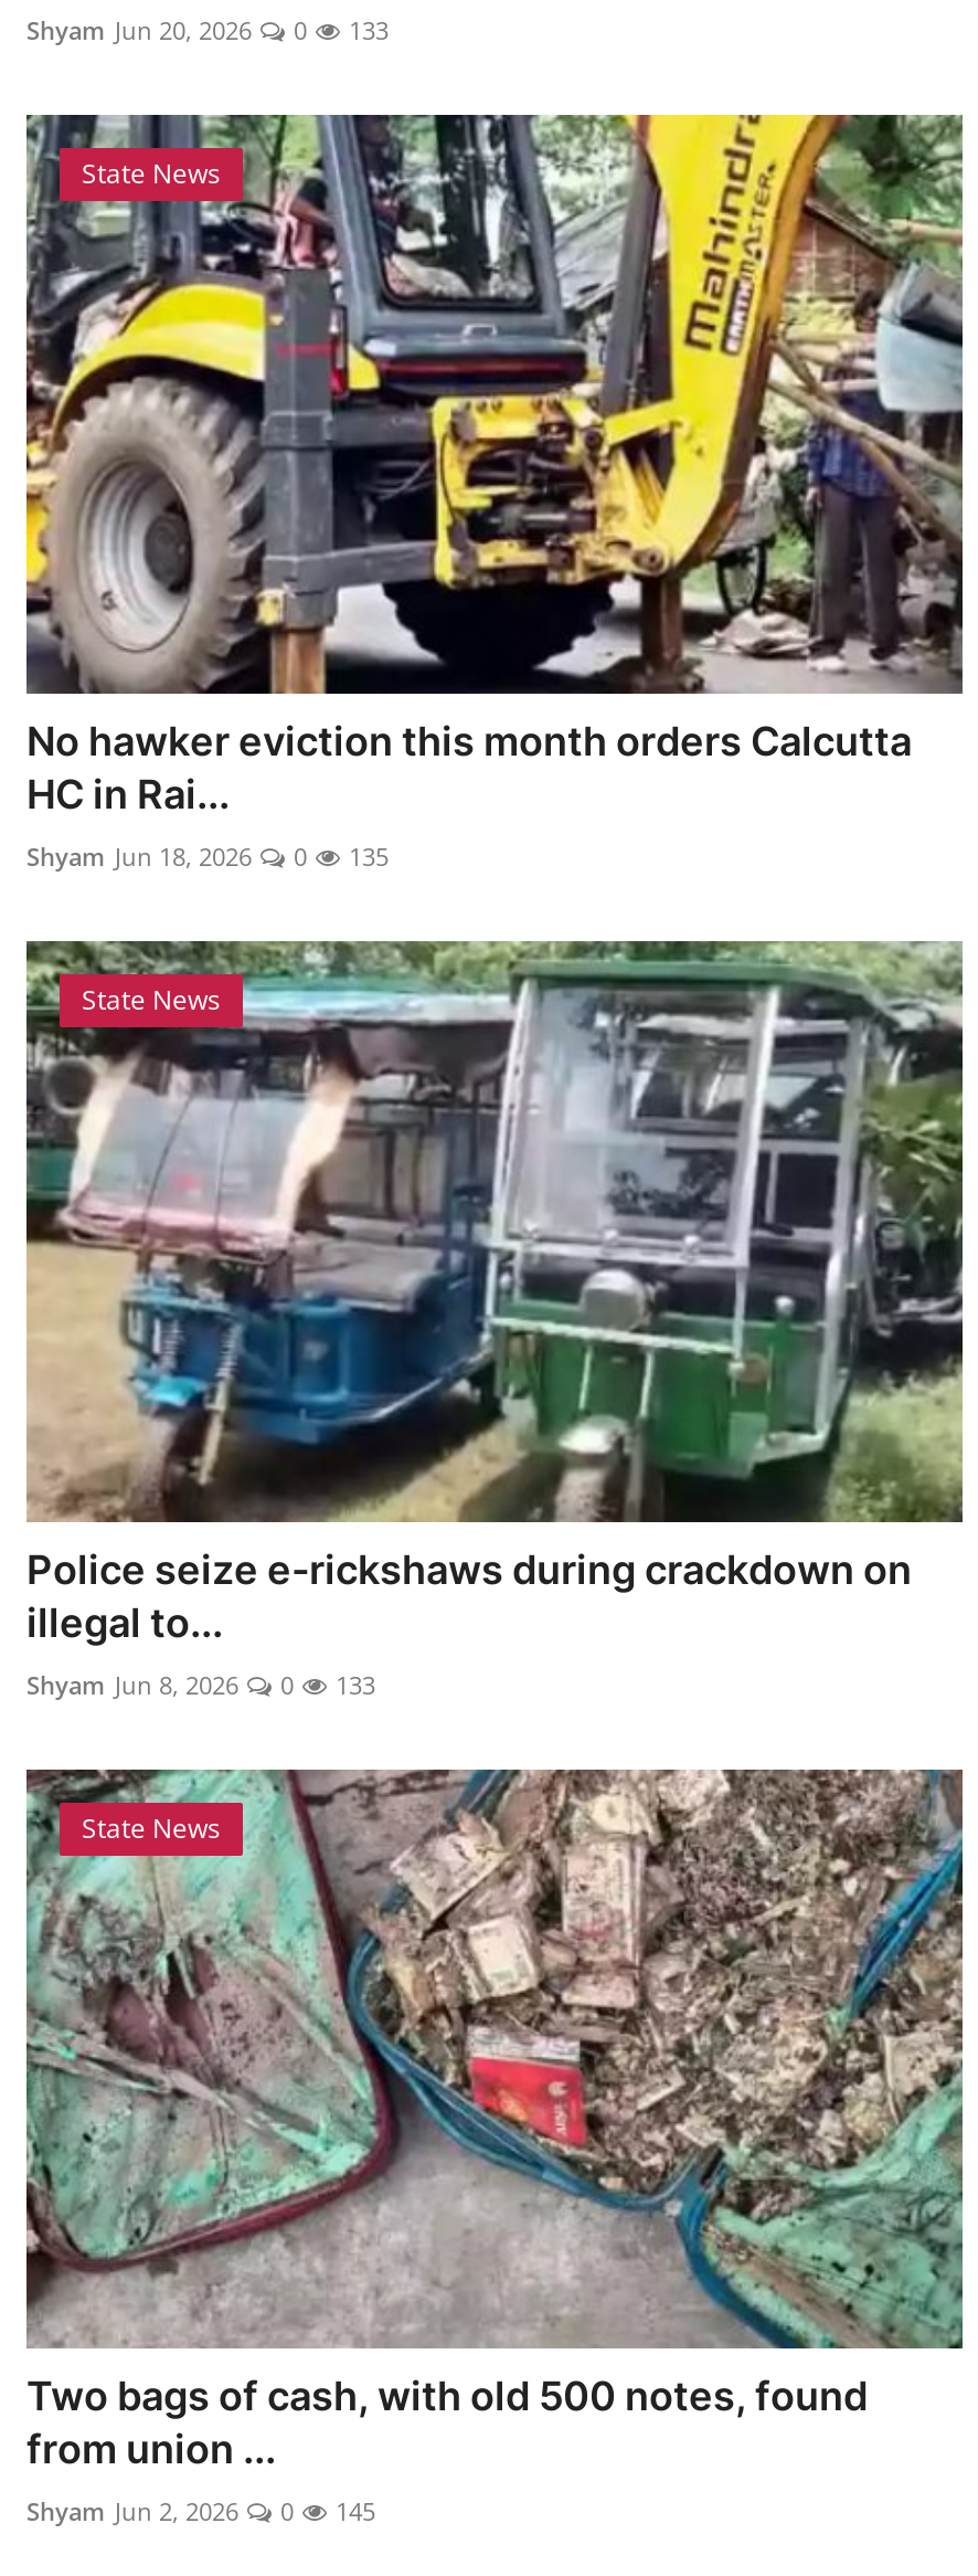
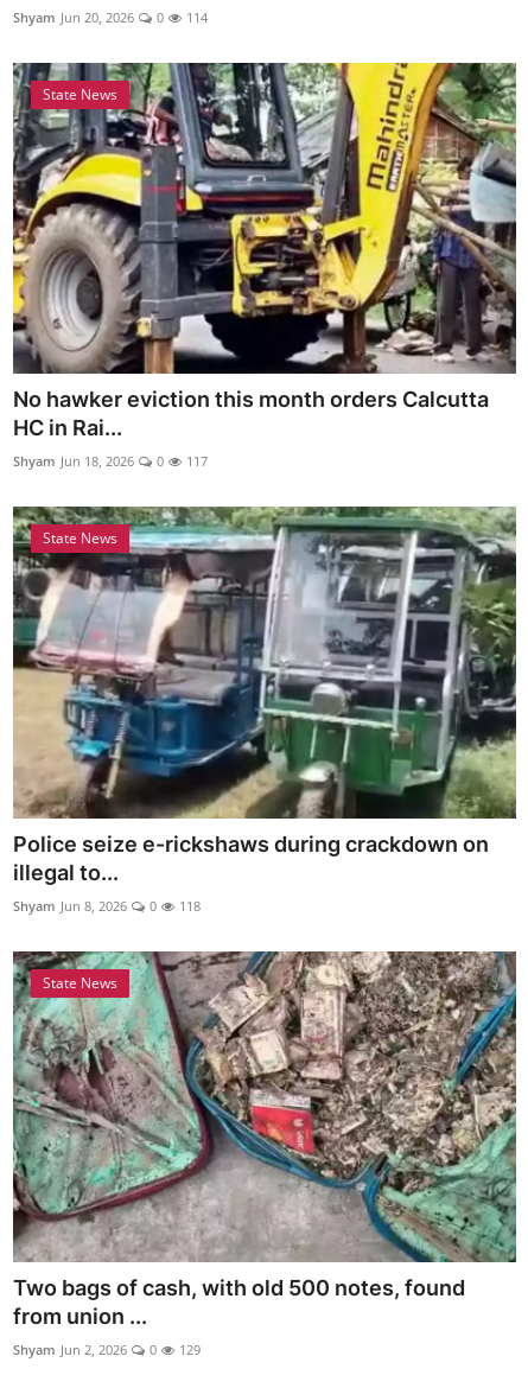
[26,13,389,46] Shyam Jun 20, 2026 0 133 -> [13,8,208,26] Shyam Jun 20, 2026 0 114
[26,840,389,873] Shyam Jun 18, 2026 0 135 -> [13,452,208,470] Shyam Jun 18, 2026 0 117
[26,1667,375,1700] Shyam Jun 8, 2026 0 133 -> [13,896,201,914] Shyam Jun 8, 2026 0 118
[26,2494,375,2528] Shyam Jun 2, 2026 0 145 -> [13,1341,201,1358] Shyam Jun 2, 2026 0 129

